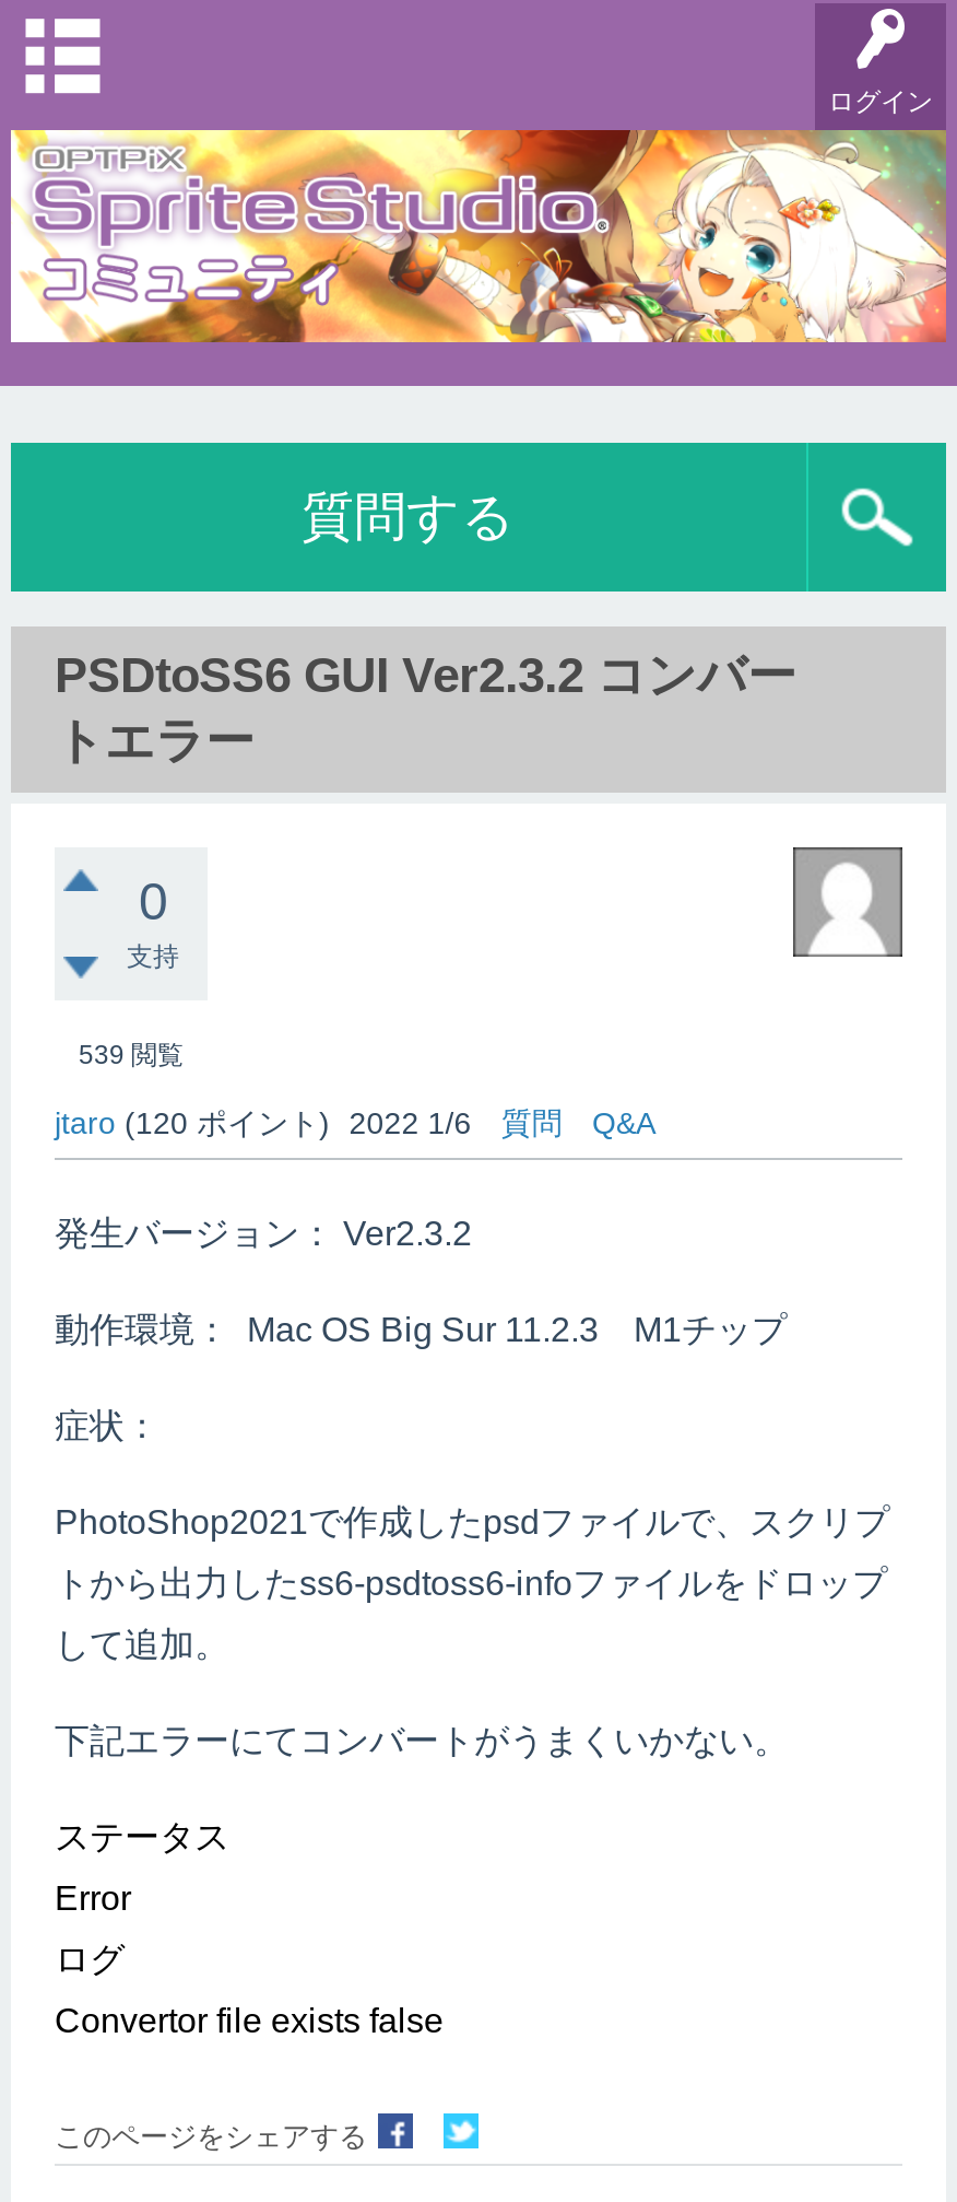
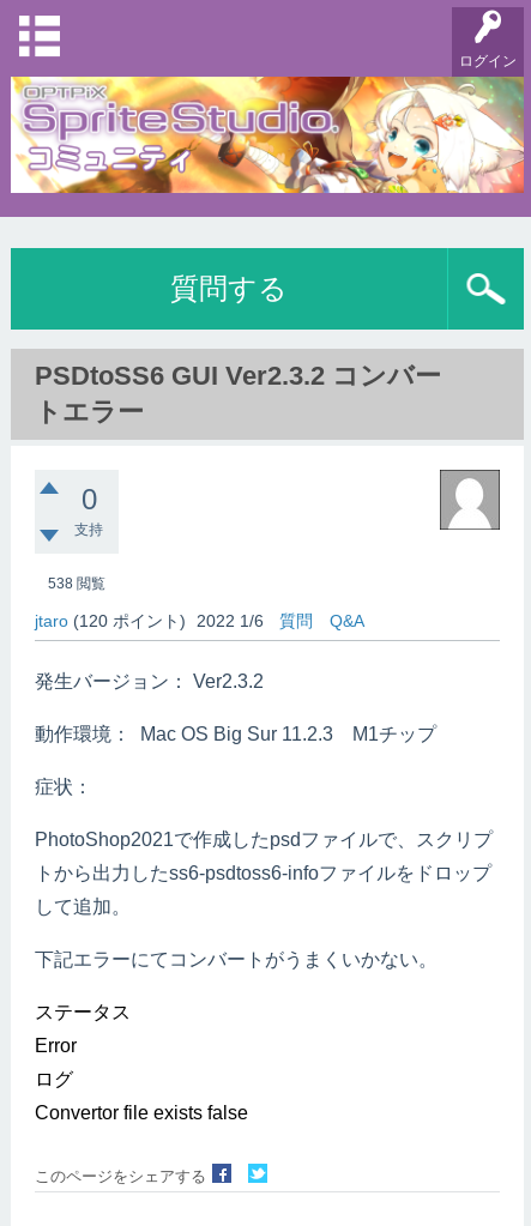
[79,1040,184,1071] 539閲覧 -> [48,576,105,592] 538閲覧

